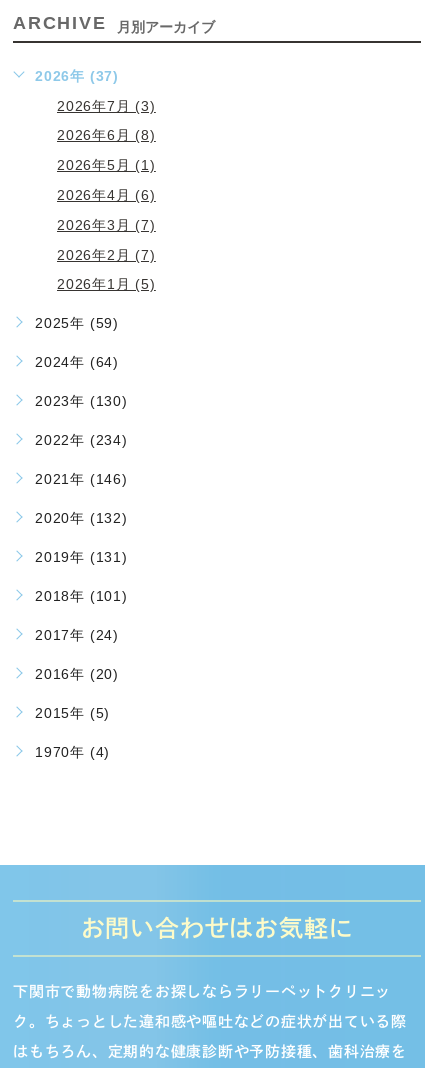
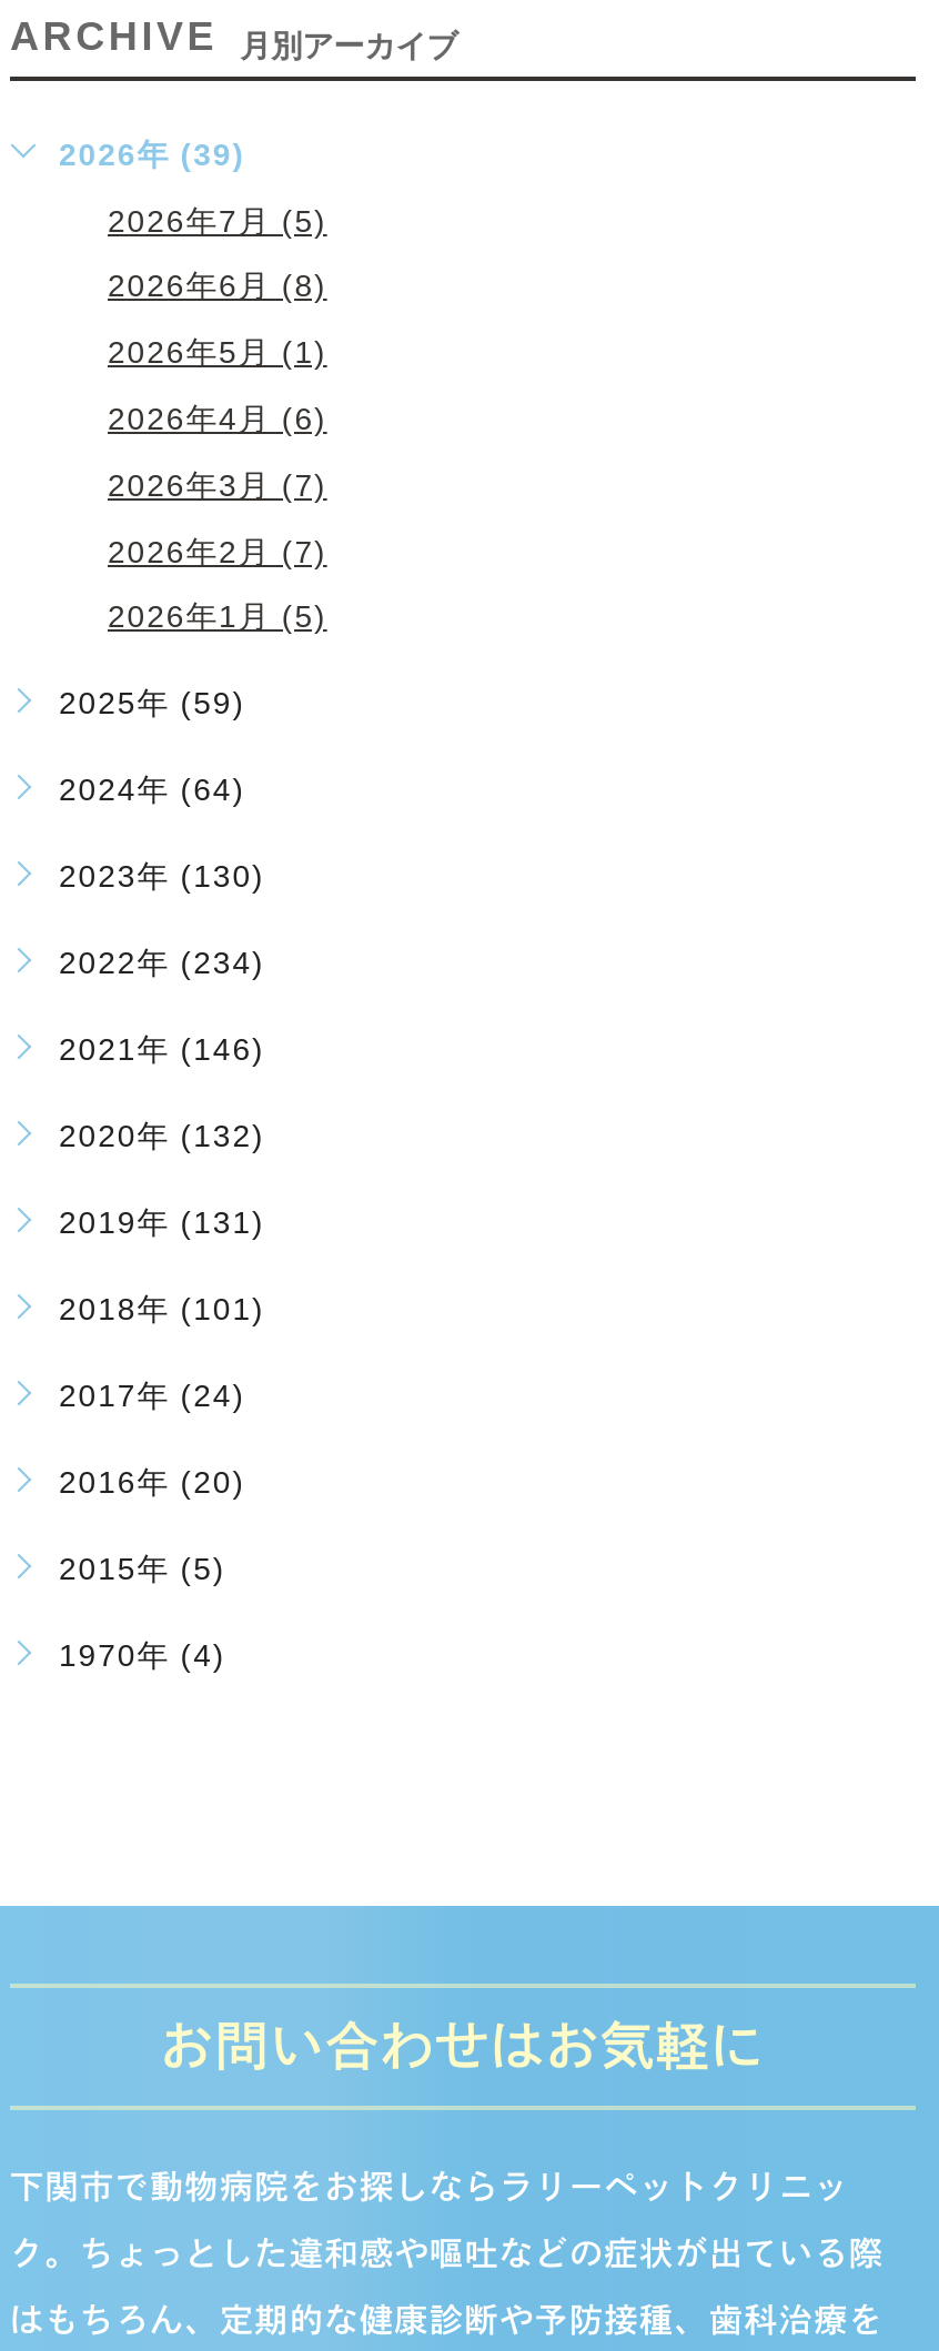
[35,68,119,84] 2026年 (37) -> [59,136,245,171] 2026年 (39)
[57,97,156,113] 2026年7月 (3) -> [108,202,327,237] 2026年7月 (5)

